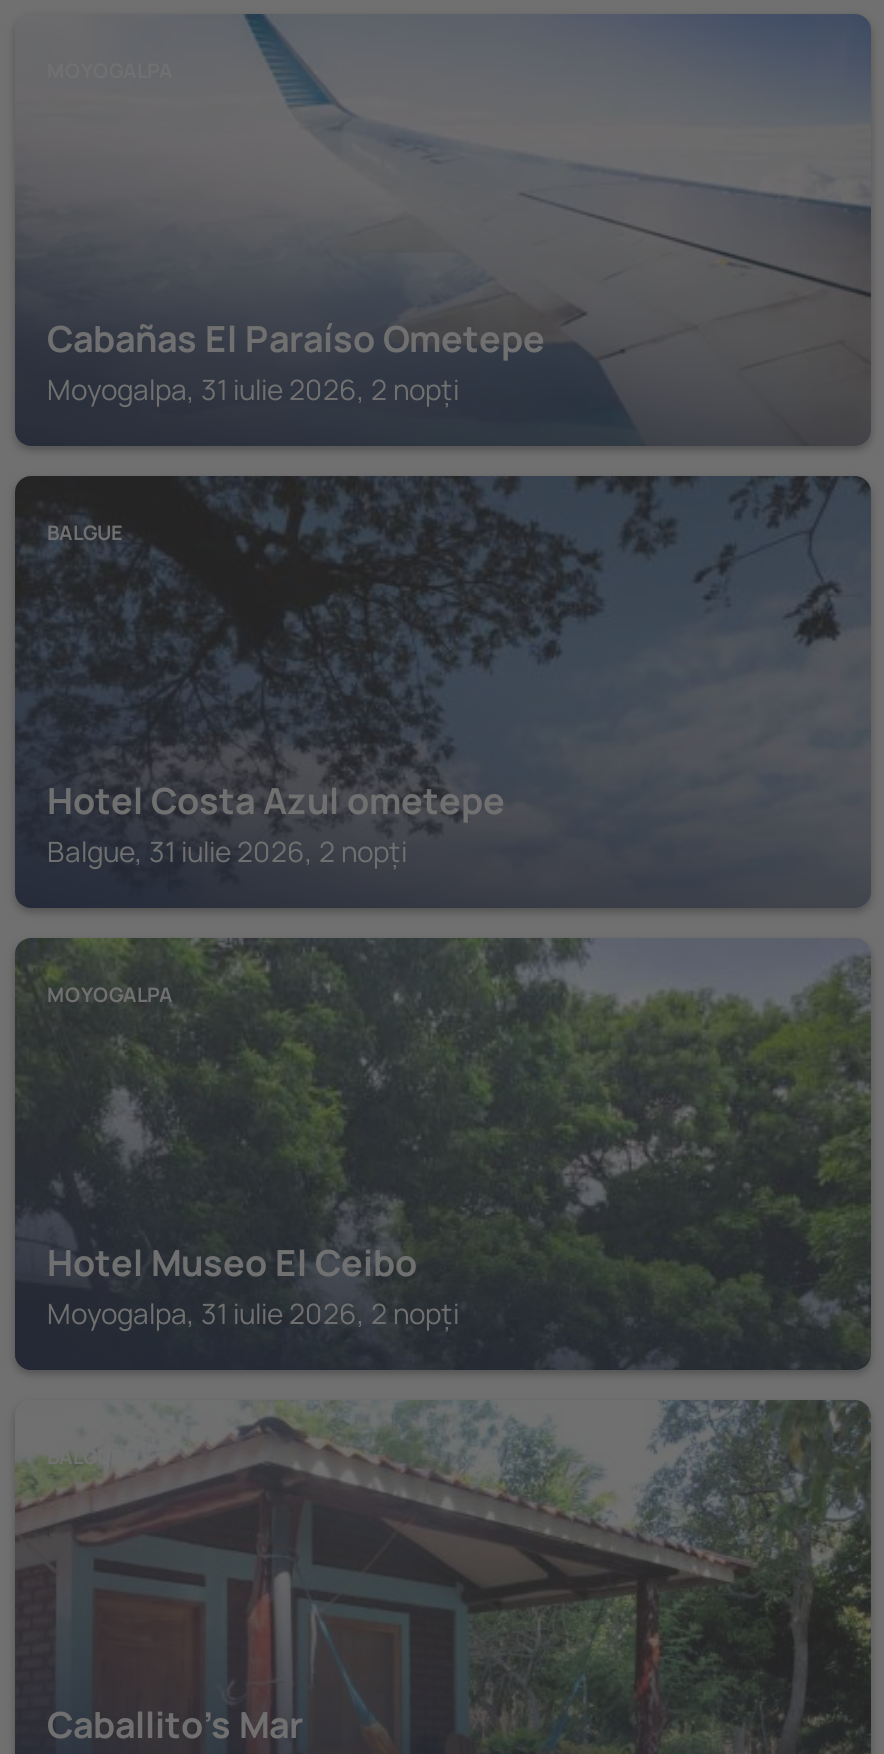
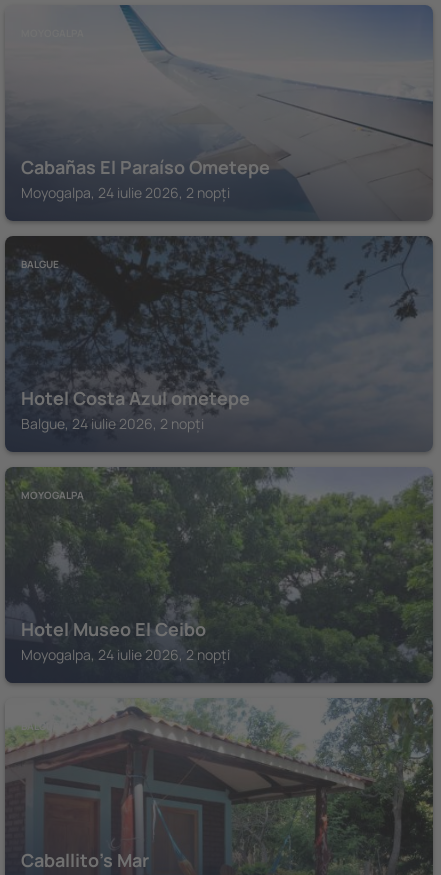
[47,370,459,408] Moyogalpa, 31 iulie 2026, 2 nopți -> [21,183,230,202] Moyogalpa, 24 iulie 2026, 2 nopți
[47,832,407,870] Balgue, 31 iulie 2026, 2 nopți -> [21,414,204,433] Balgue, 24 iulie 2026, 2 nopți
[47,1294,459,1332] Moyogalpa, 31 iulie 2026, 2 nopți -> [21,645,230,664] Moyogalpa, 24 iulie 2026, 2 nopți

